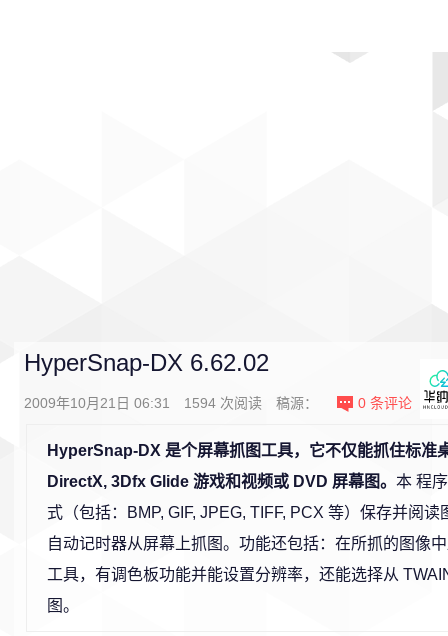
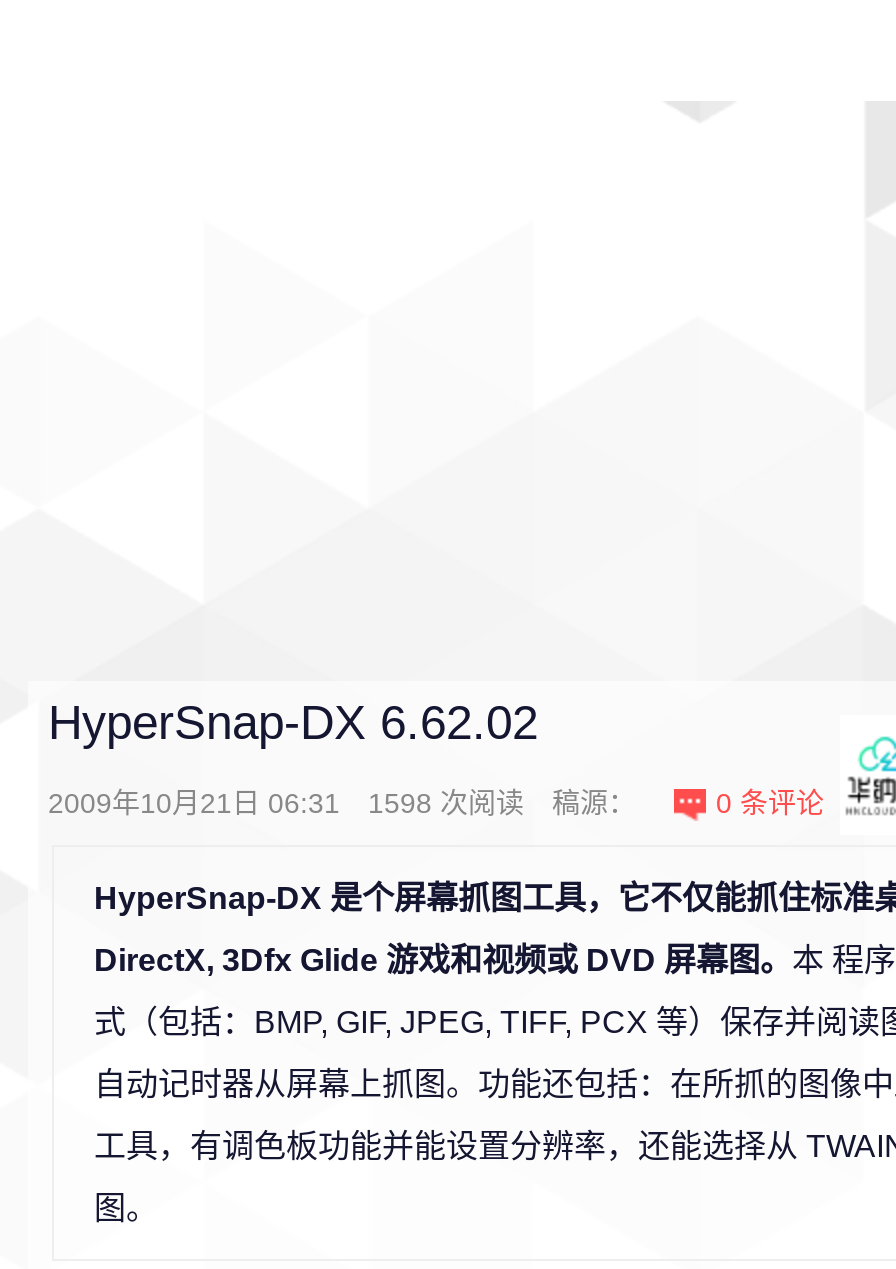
[24,395,318,411] 2009年10月21日 06:31 1594次阅读 稿源： -> [48,787,636,819] 2009年10月21日 06:31 1598次阅读 稿源：

